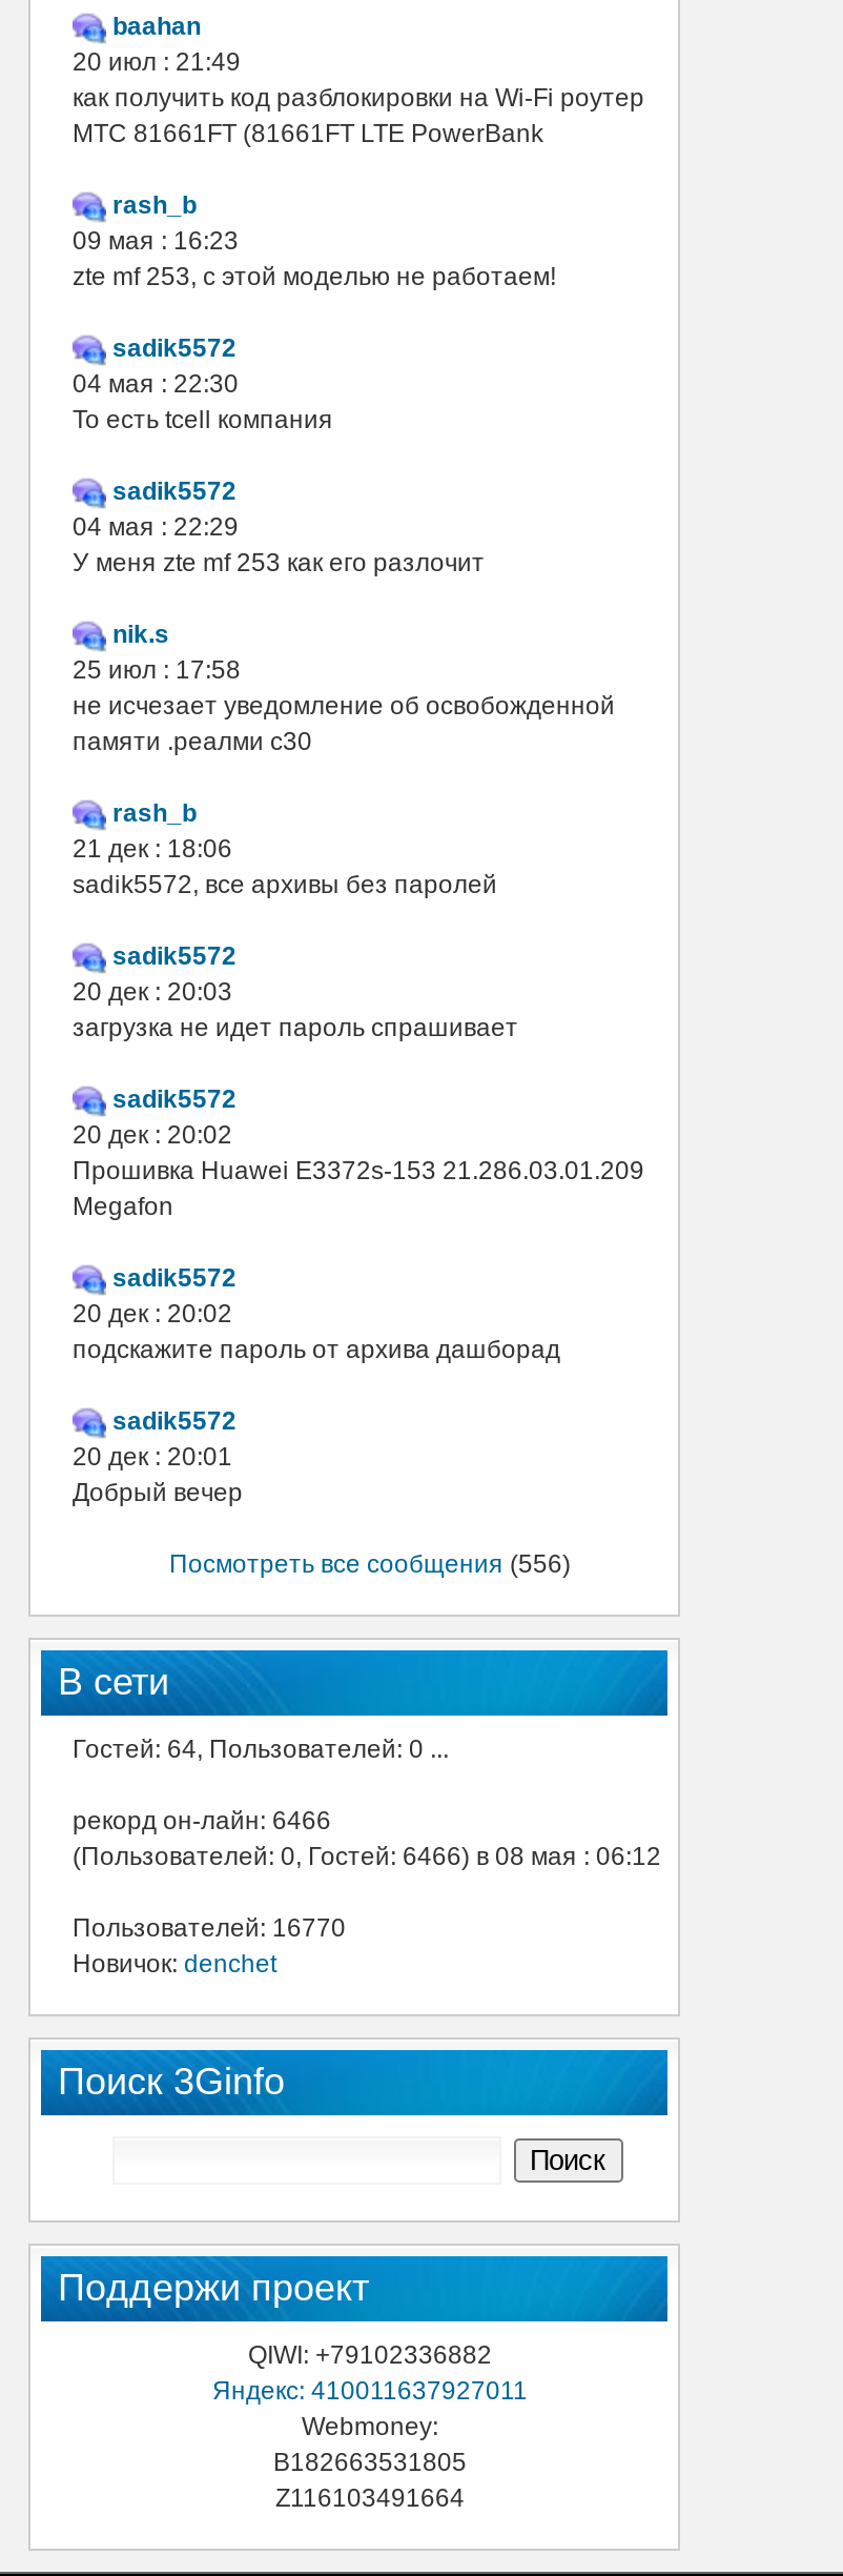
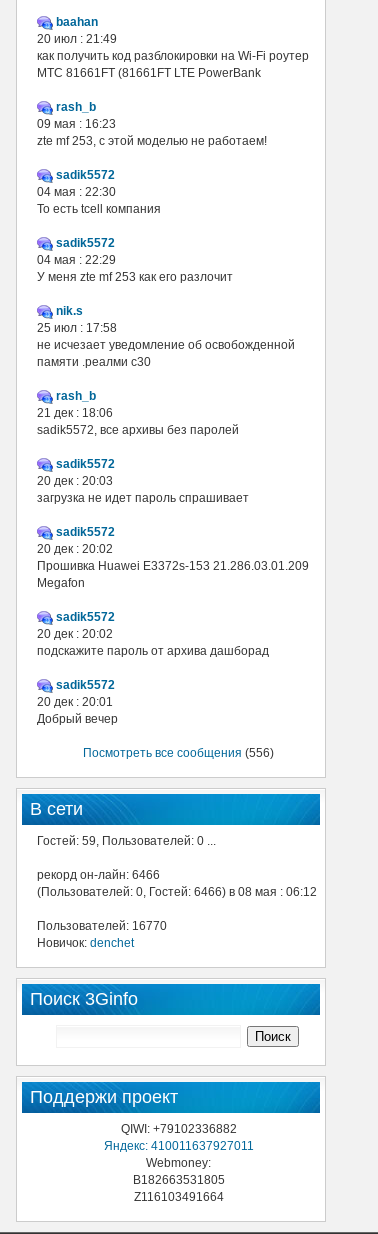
[73,1735,449,1764] Гостей: 64, Пользователей: 0 ... -> [37,834,216,848] Гостей: 59, Пользователей: 0 ...

